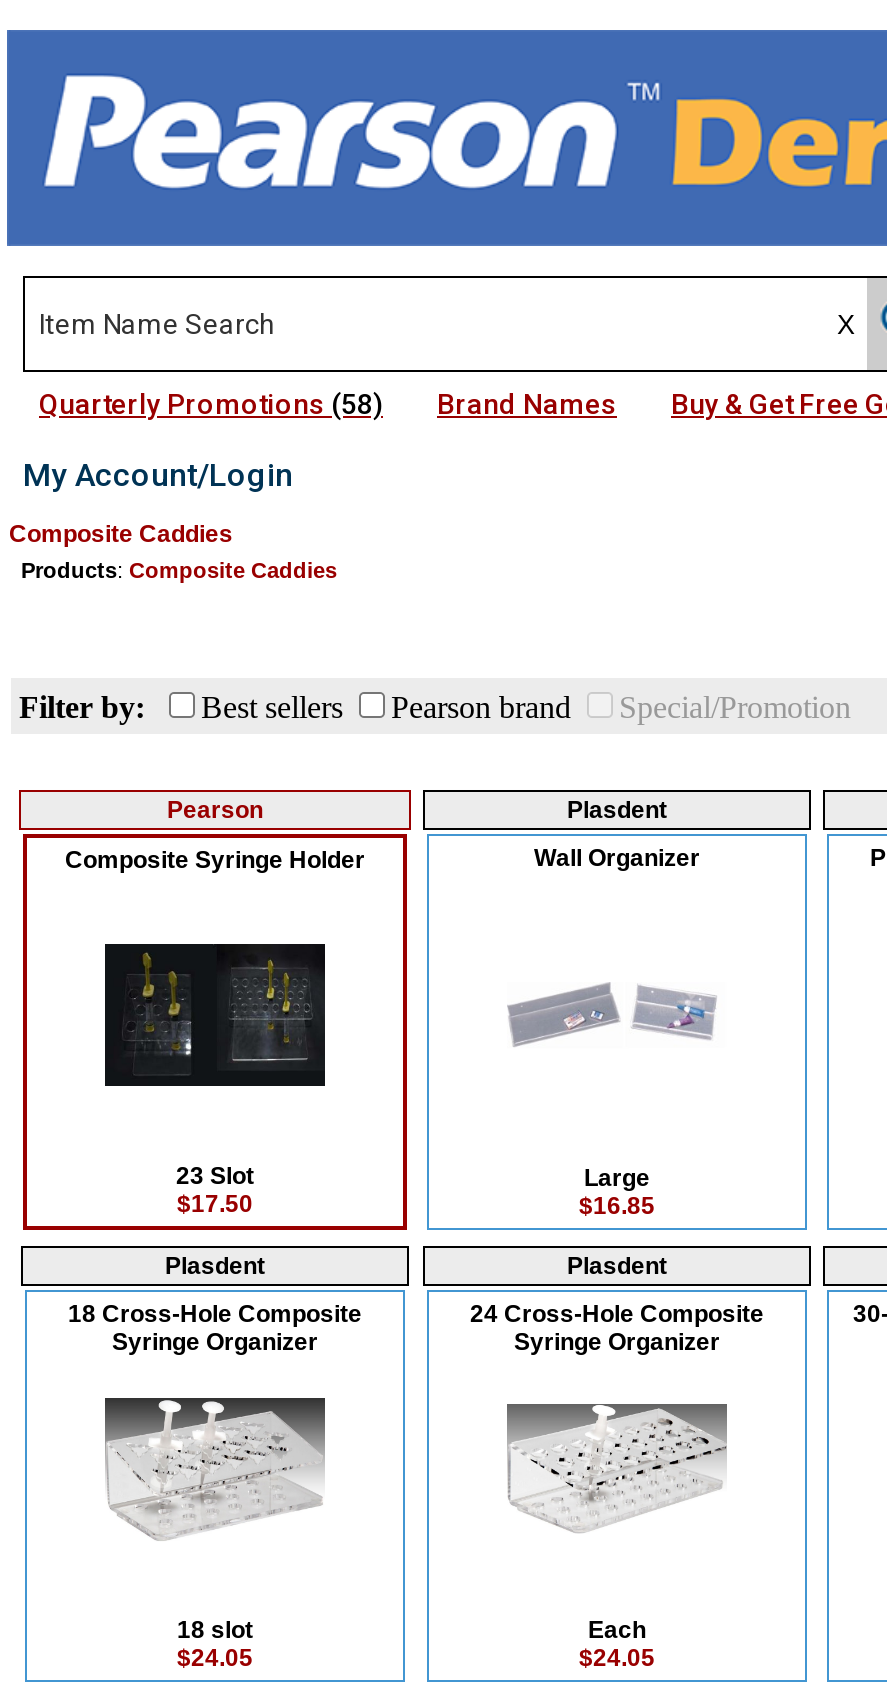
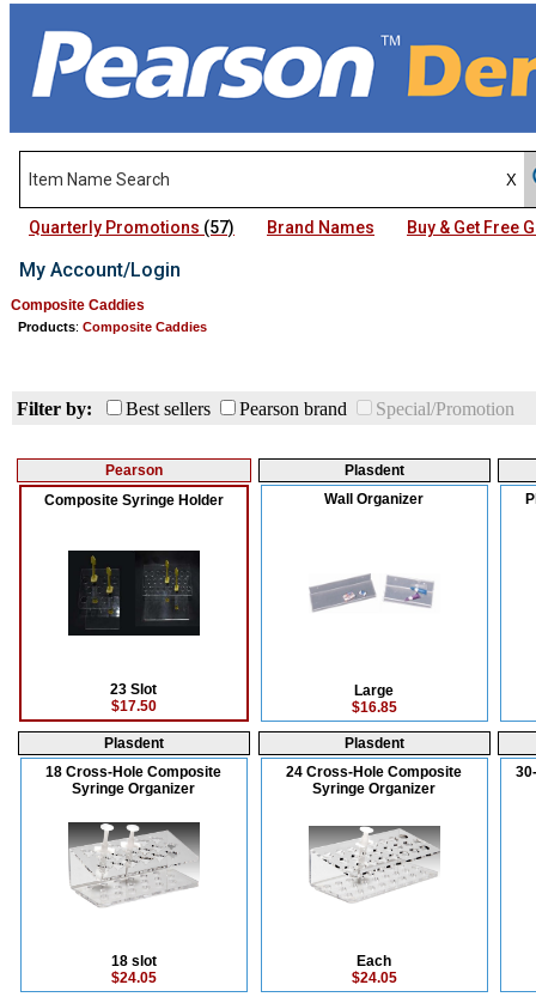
[39,388,383,420] Quarterly Promotions (58) -> [29,218,234,237] Quarterly Promotions (57)

